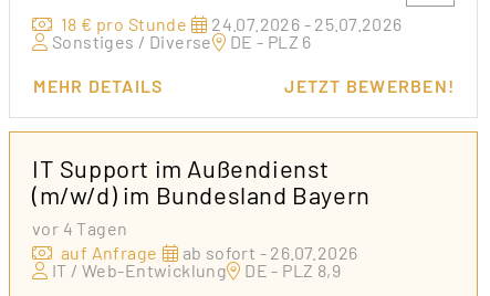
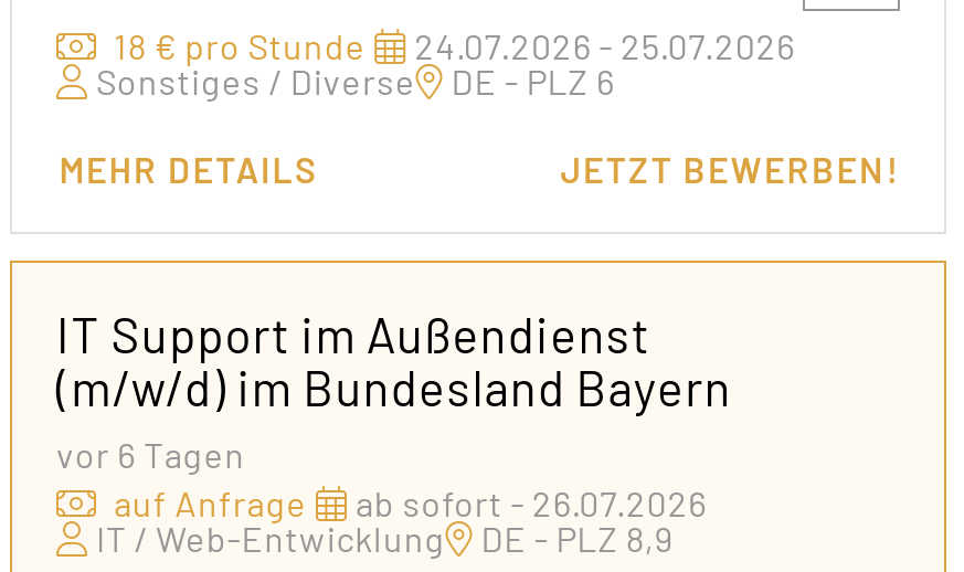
[32,218,128,239] vor 4 Tagen -> [56,433,245,475] vor 6 Tagen

